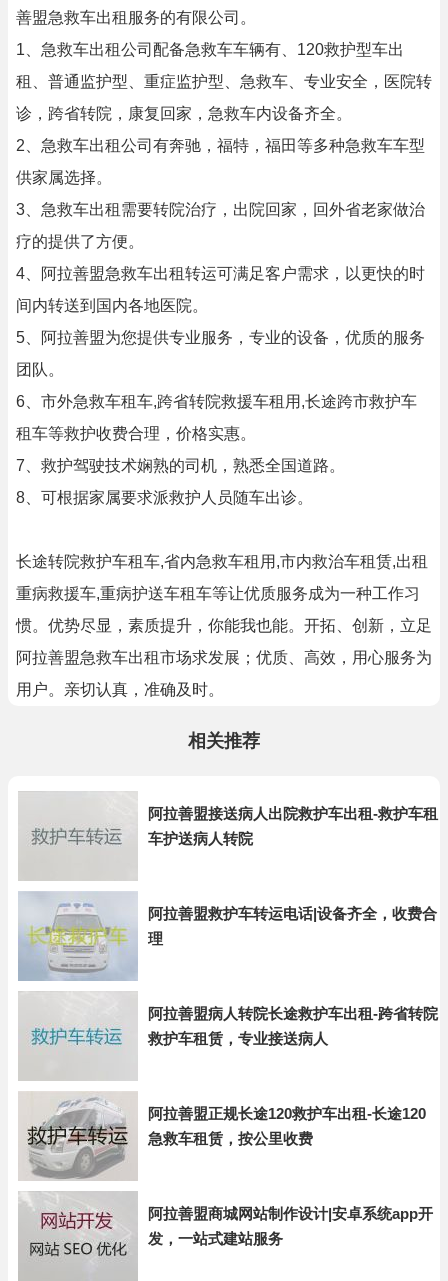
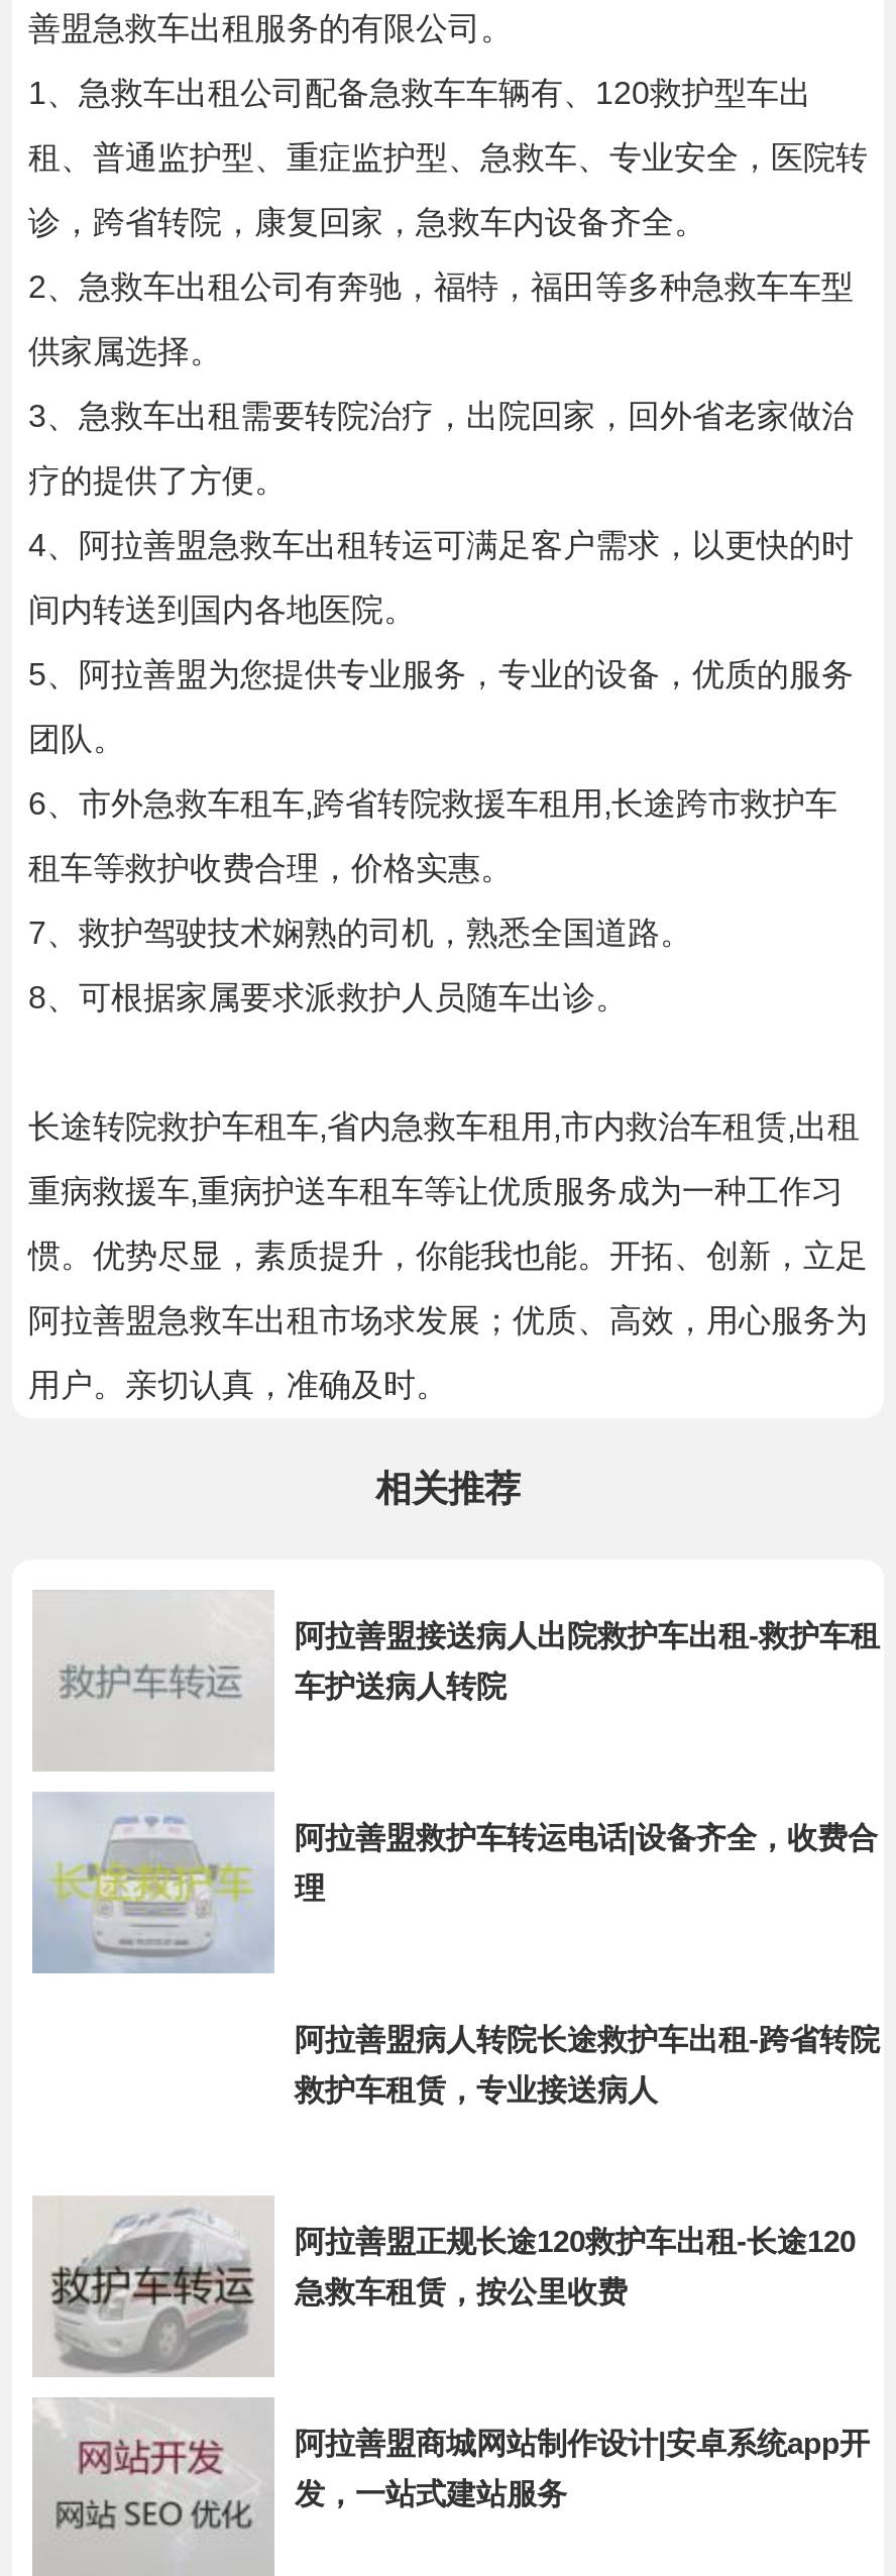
[18,991,138,1081] [image] -> none

